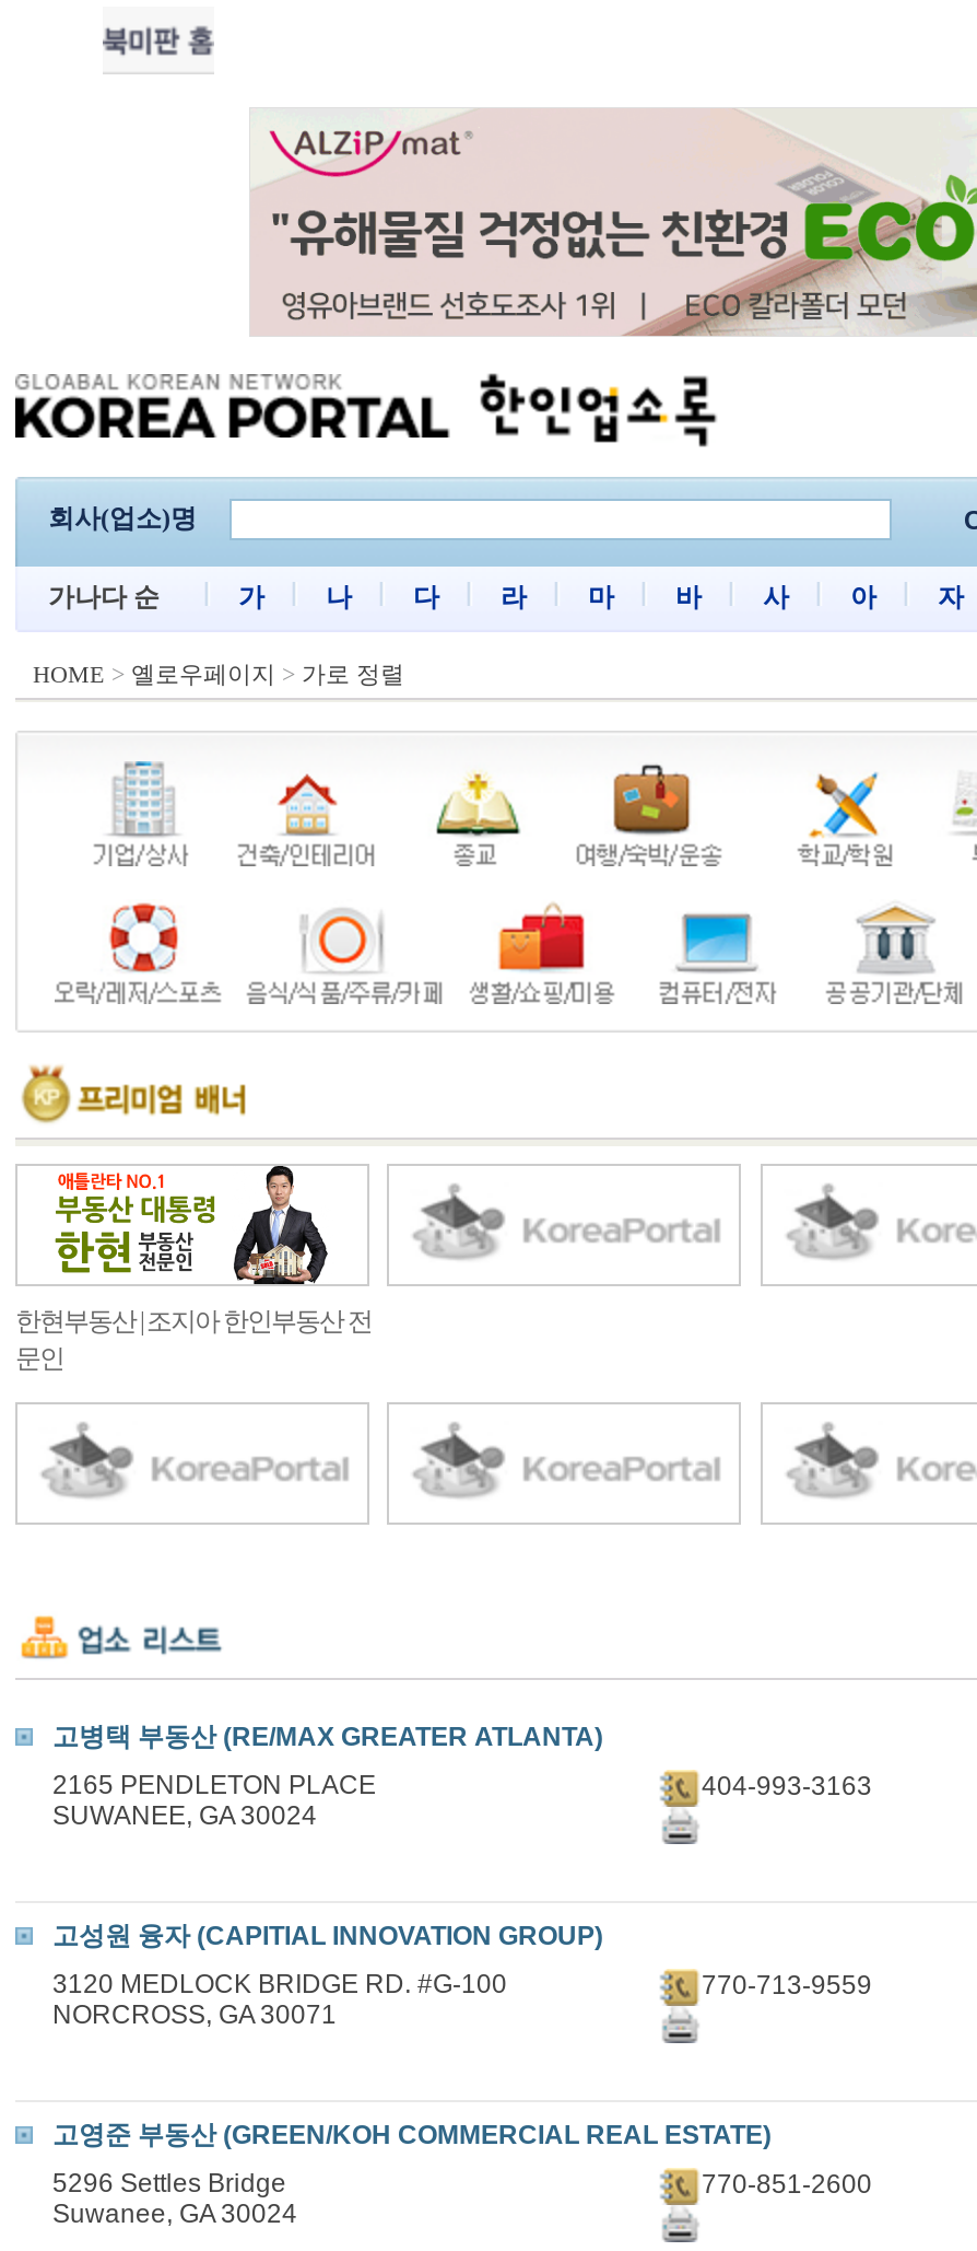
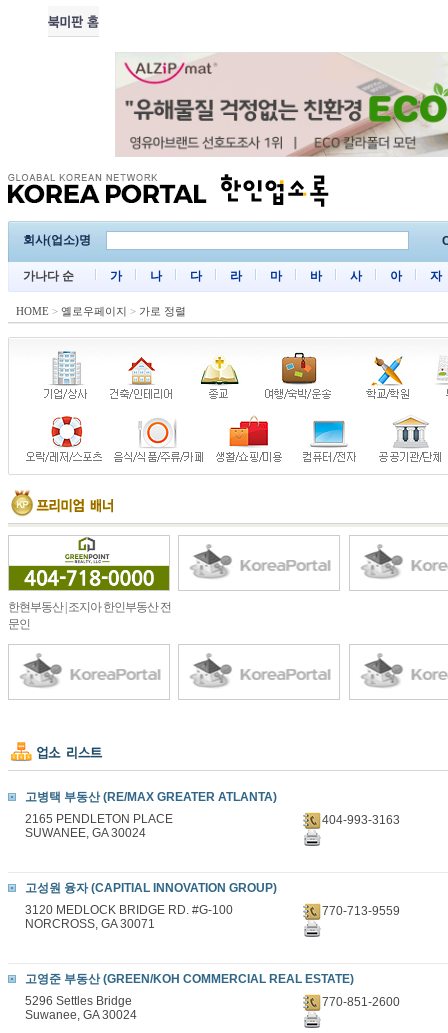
[17,1164,367,1286] [image] -> [8,536,170,591] [image]

